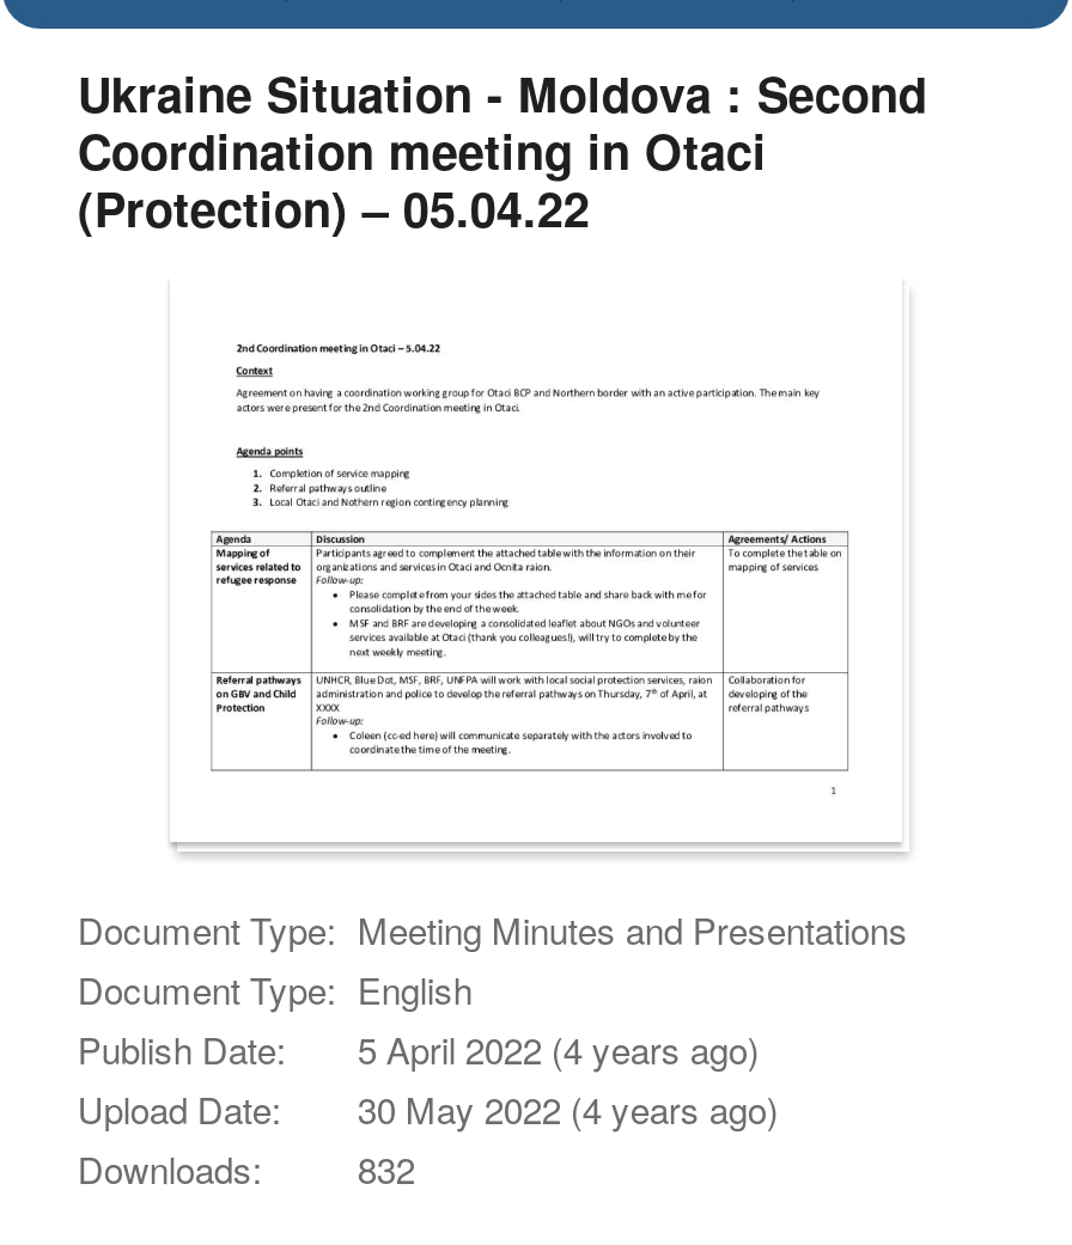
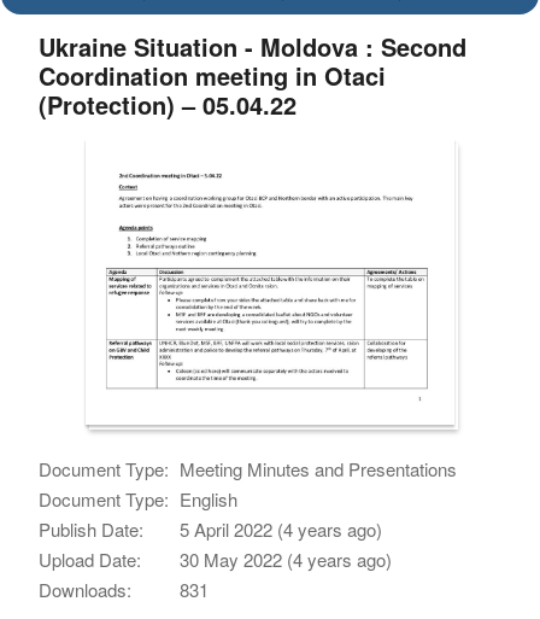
[77,1143,415,1193] Downloads: 832 -> [39,577,209,602] Downloads: 831

